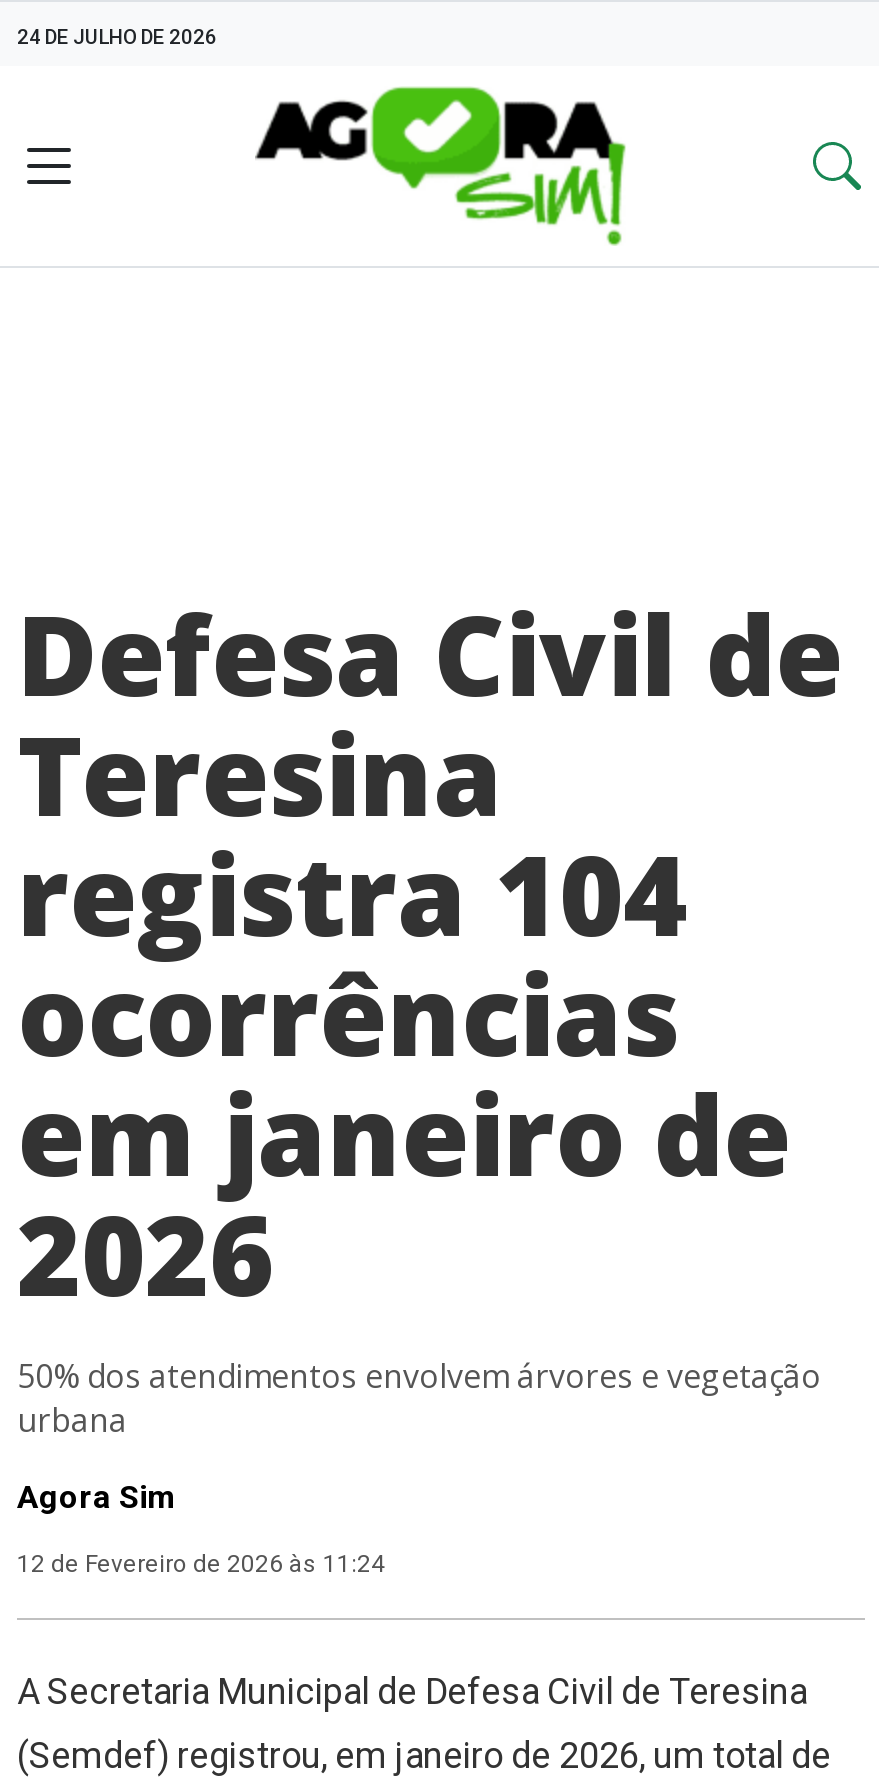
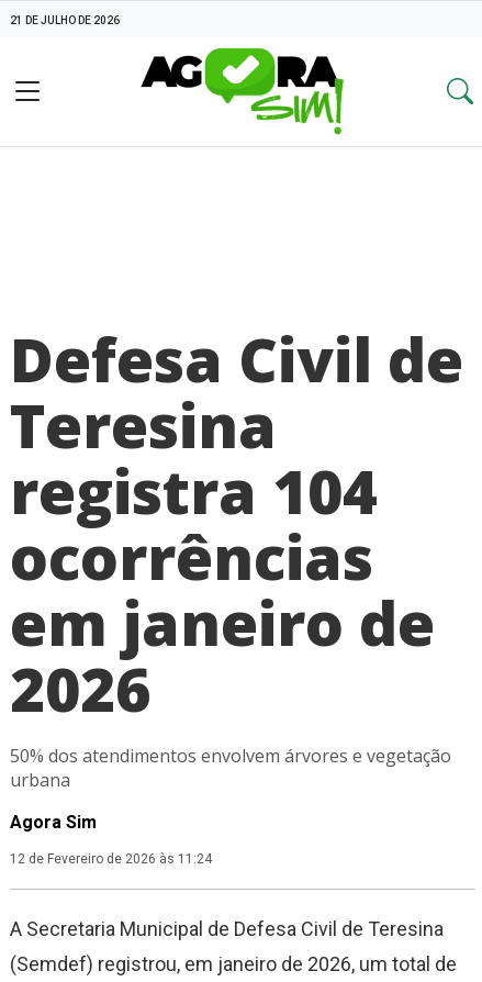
[17,26,217,48] 24 DE JULHO DE 2026 -> [10,14,120,26] 21 DE JULHO DE 2026

